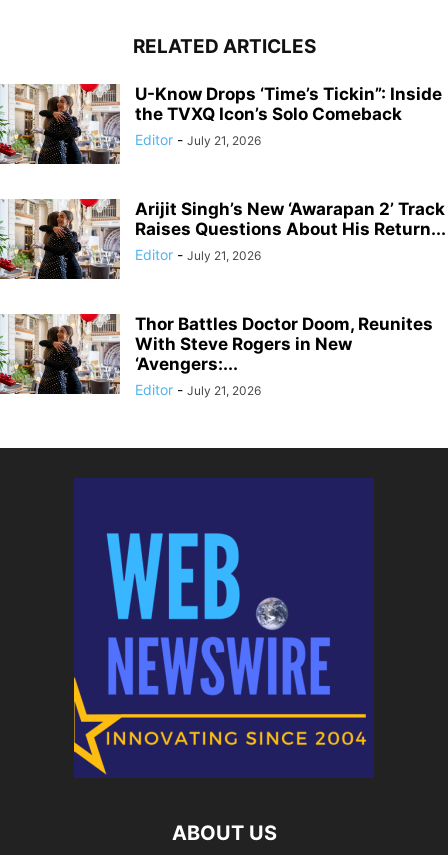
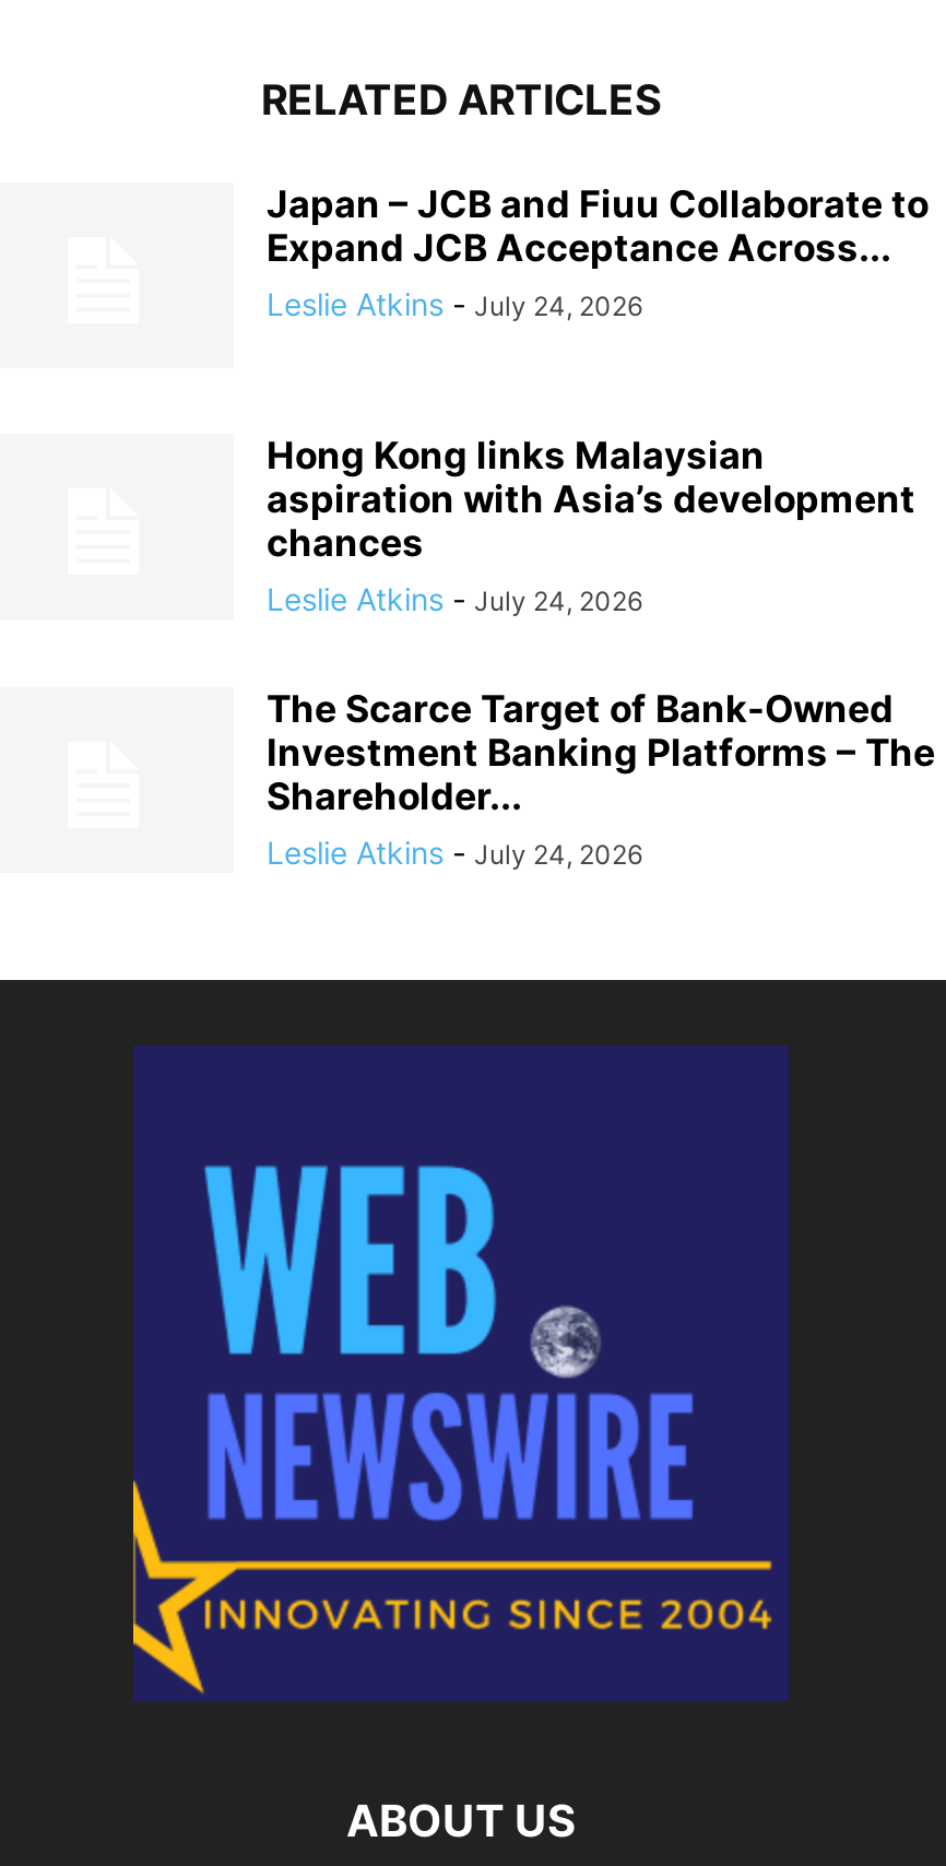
[3,83,121,165] [image] -> none
[135,84,442,148] U-Know Drops ‘Time’s Tickin”: Inside | the TVXQ Icon’s Solo Comeback | Editor - July 21, 2026 -> [267,182,929,322] Japan – JCB and Fiuu Collaborate to | Expand JCB Acceptance Across... | Leslie Atkins - July 24, 2026
[3,198,121,280] [image] -> none
[135,199,446,263] Arijit Singh’s New ‘Awarapan 2’ Track | Raises Questions About His Return... | Editor - July 21, 2026 -> [267,434,915,617] Hong Kong links Malaysian | aspiration with Asia’s development | chances | Leslie Atkins - July 24, 2026
[3,313,121,395] [image] -> none
[135,314,433,398] Thor Battles Doctor Doom, Reunites | With Steve Rogers in New | ‘Avengers:... | Editor - July 21, 2026 -> [267,687,935,871] The Scarce Target of Bank-Owned | Investment Banking Platforms – The | Shareholder... | Leslie Atkins - July 24, 2026

